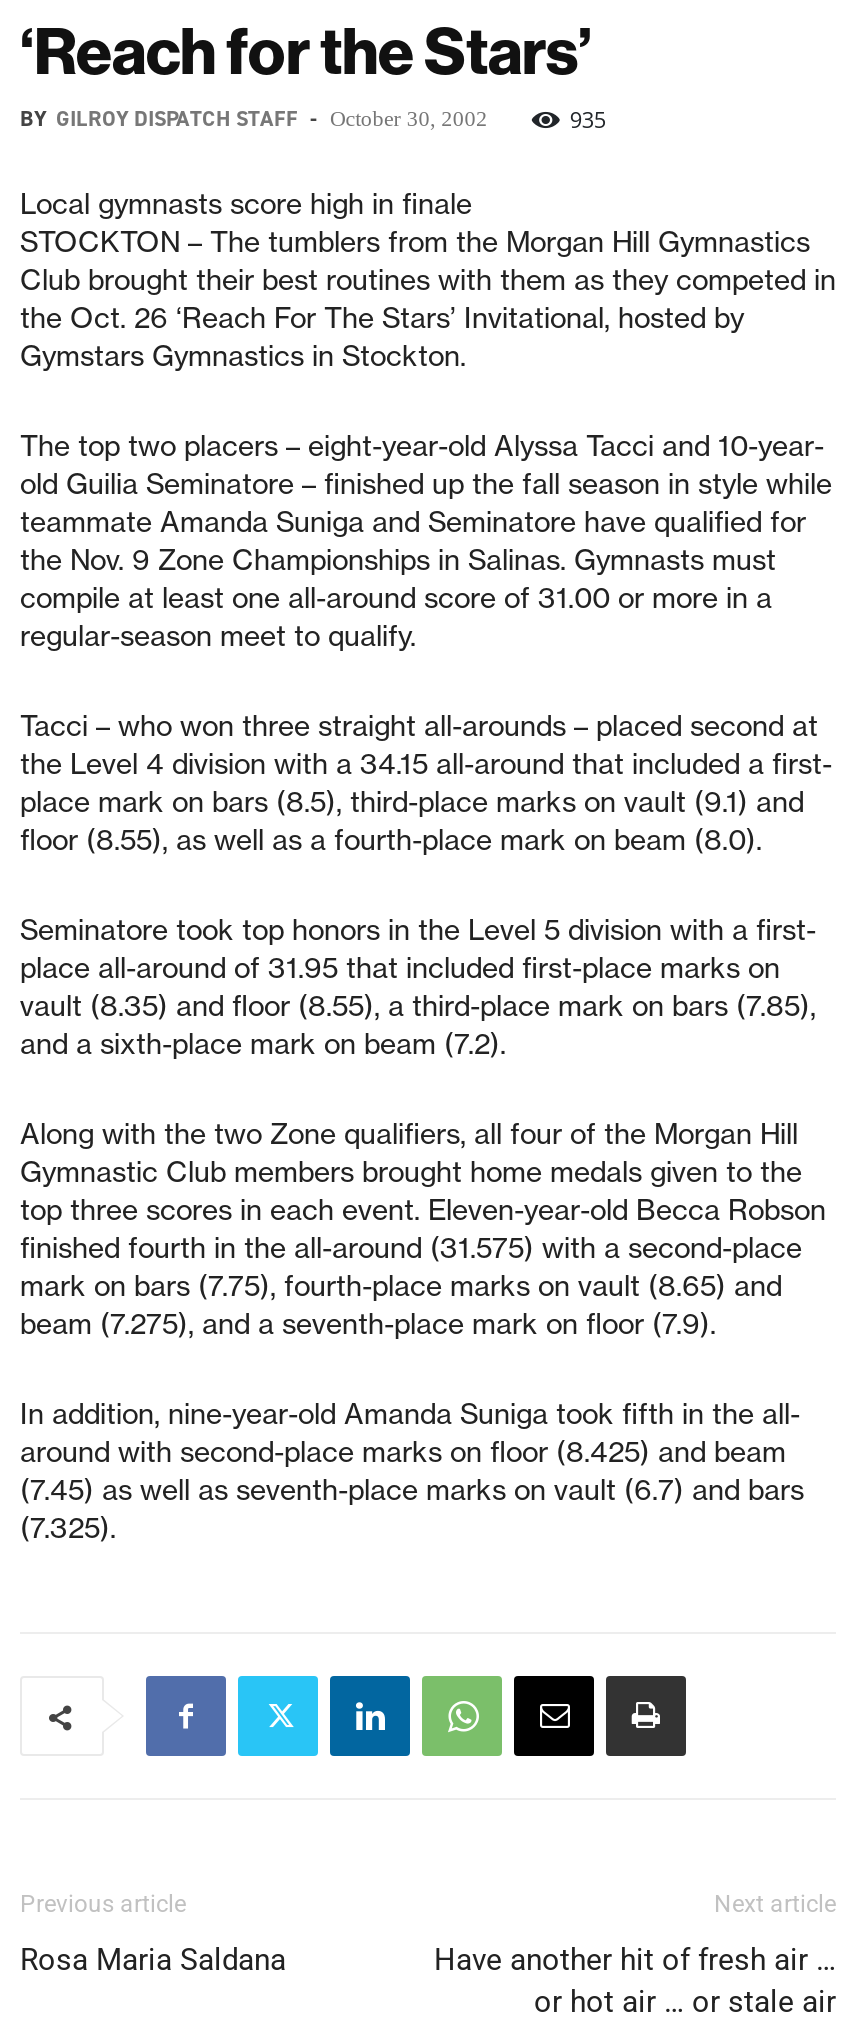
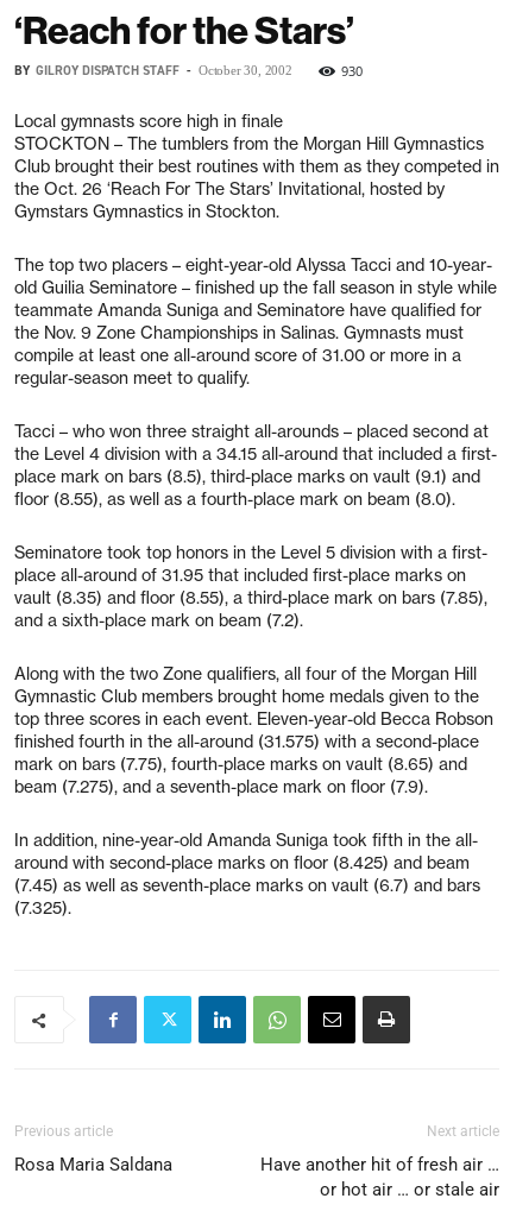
[570,104,606,134] 935 -> [341,62,362,80] 930

